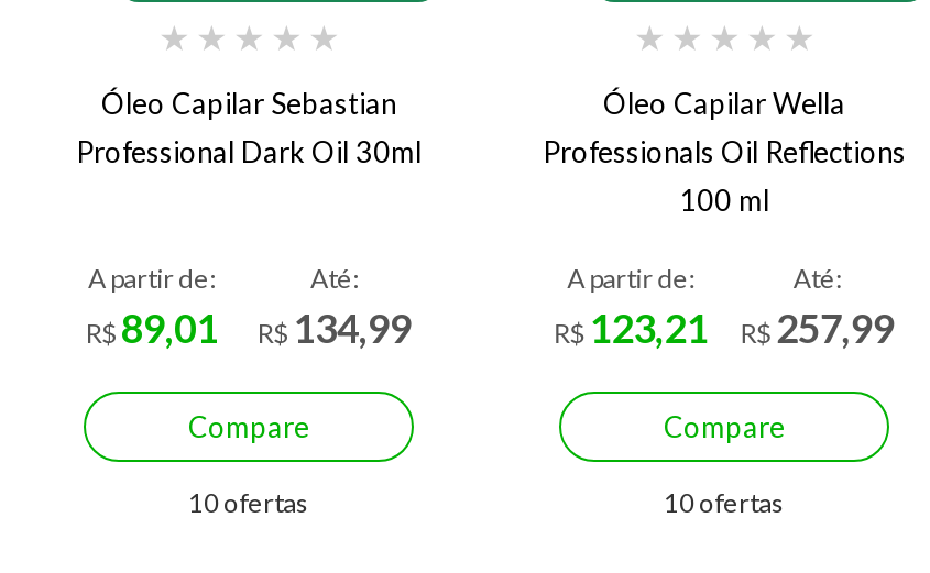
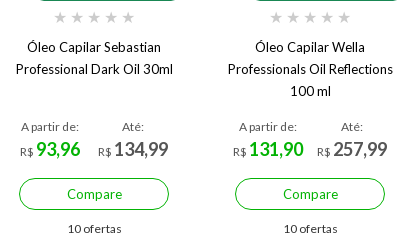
[86,304,412,352] R$89,01 R$134,99 -> [20,138,168,160] R$93,96 R$134,99
[554,304,894,352] R$123,21 R$257,99 -> [233,138,387,160] R$131,90 R$257,99

